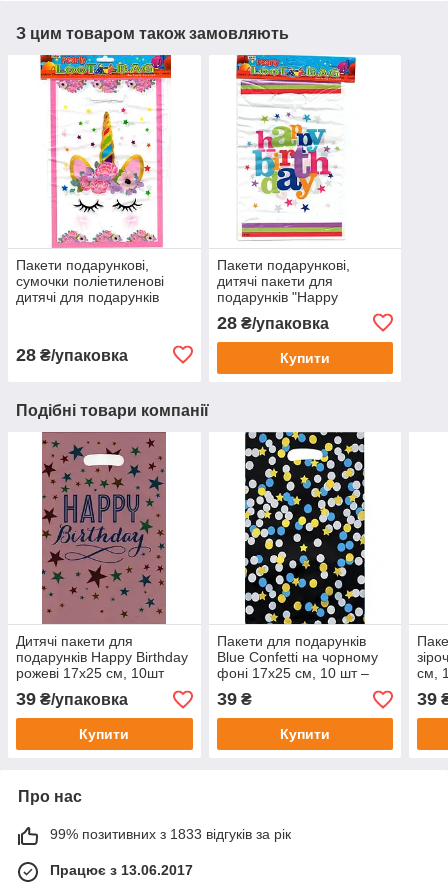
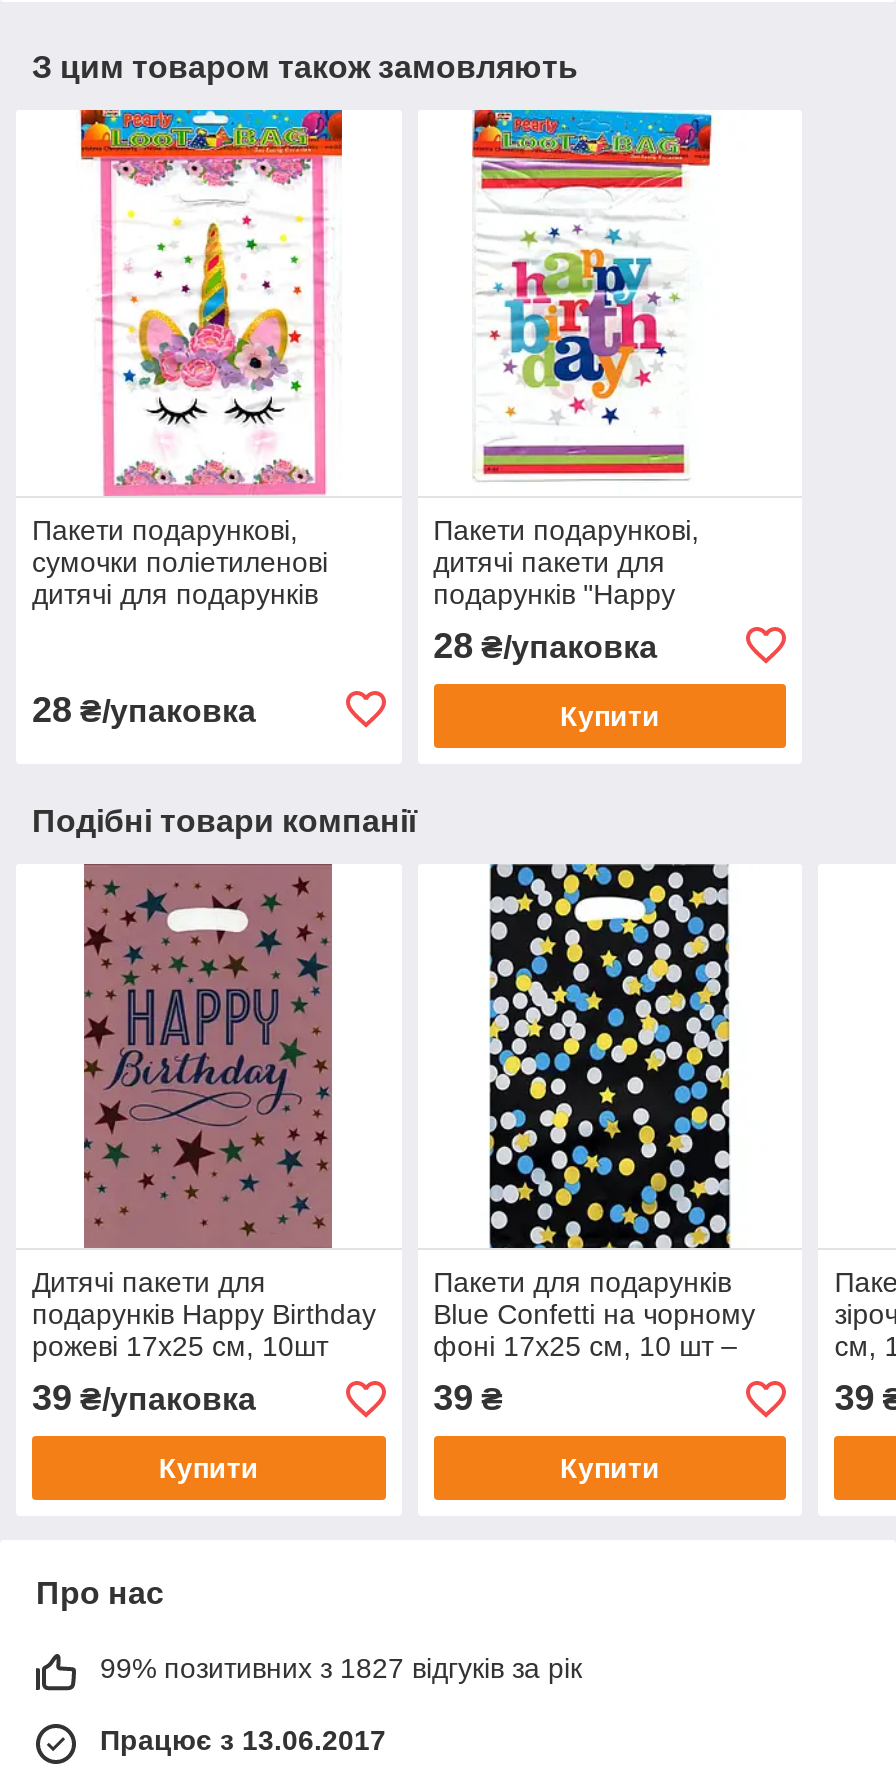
[50,826,291,842] 99% позитивних з 1833 відгуків за рік -> [100,1653,582,1685] 99% позитивних з 1827 відгуків за рік

